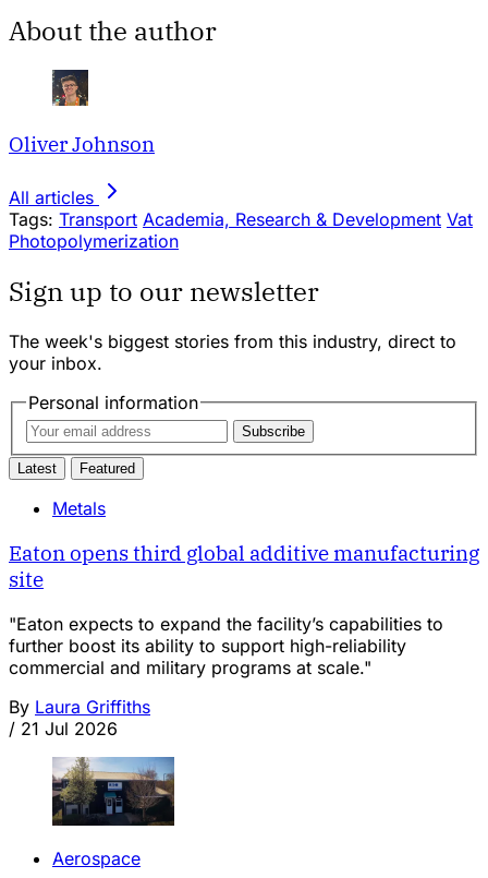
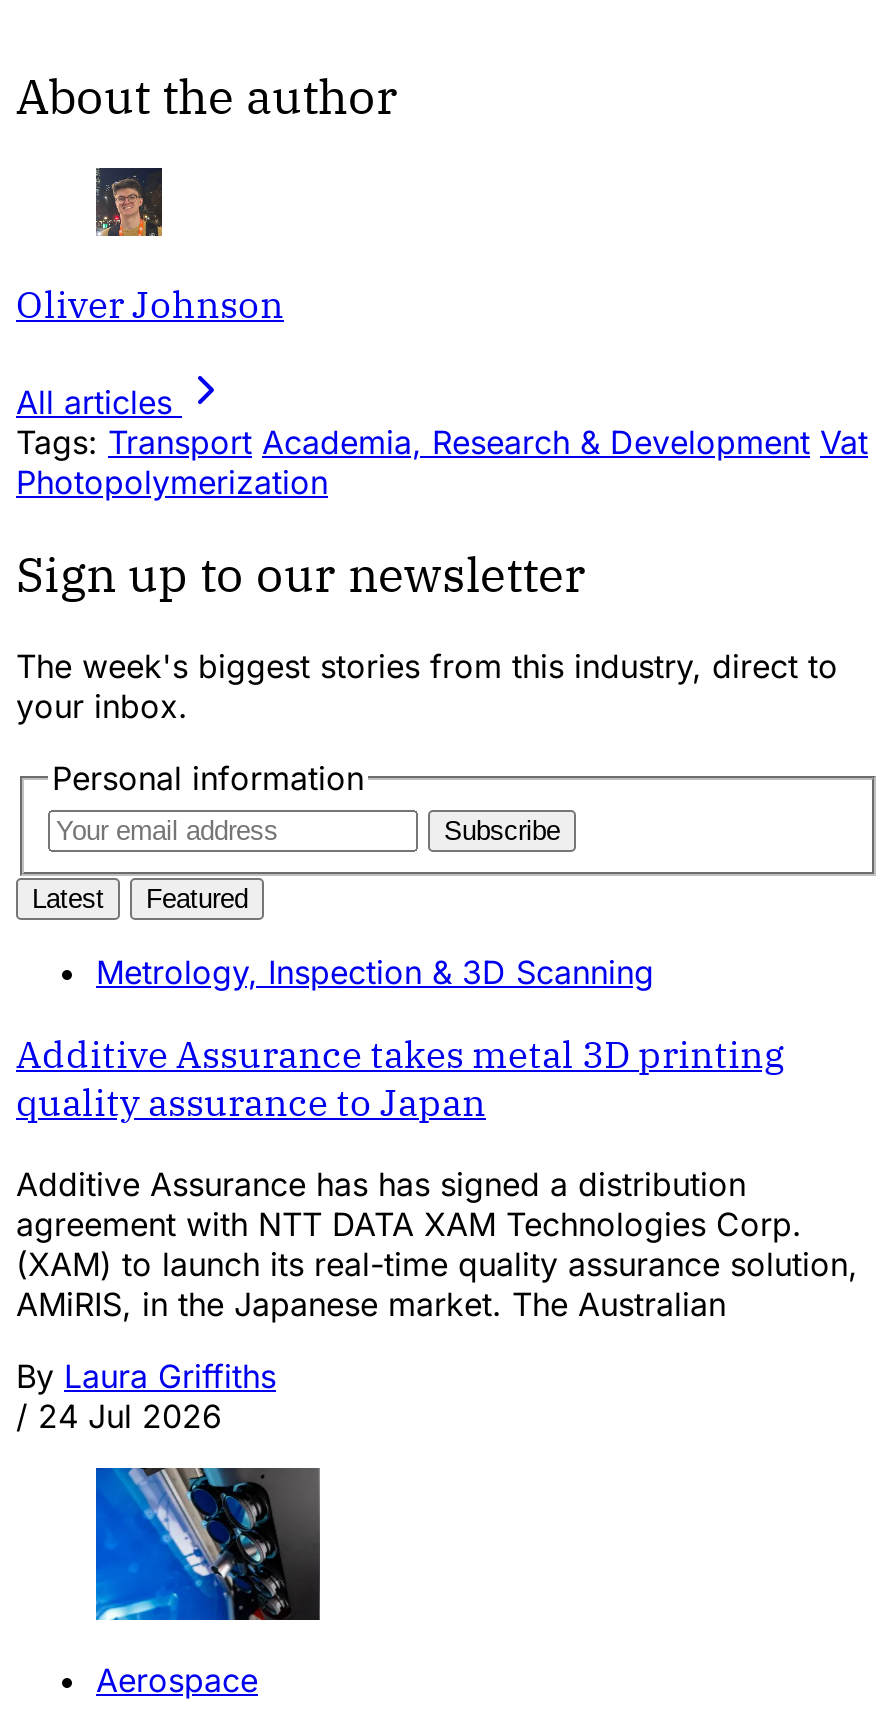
[52,497,106,519] Metals -> [96,953,654,993] Metrology, Inspection & 3D Scanning
[9,540,479,592] Eaton opens third global additive manufacturing | site -> [16,1031,784,1127] Additive Assurance takes metal 3D printing | quality assurance to Japan
[9,612,443,678] "Eaton expects to expand the facility’s capabilities to | further boost its ability to support high-reliability | commercial and military programs at scale." -> [16,1164,858,1324] Additive Assurance has has signed a distribution | agreement with NTT DATA XAM Technologies Corp. | (XAM) to launch its real-time quality assurance solution, | AMiRIS, in the Japanese market. The Australian
[9,717,118,739] / 21 Jul 2026 -> [16,1396,222,1436] / 24 Jul 2026
[51,756,174,827] [image] -> [94,1467,320,1623] [image]

